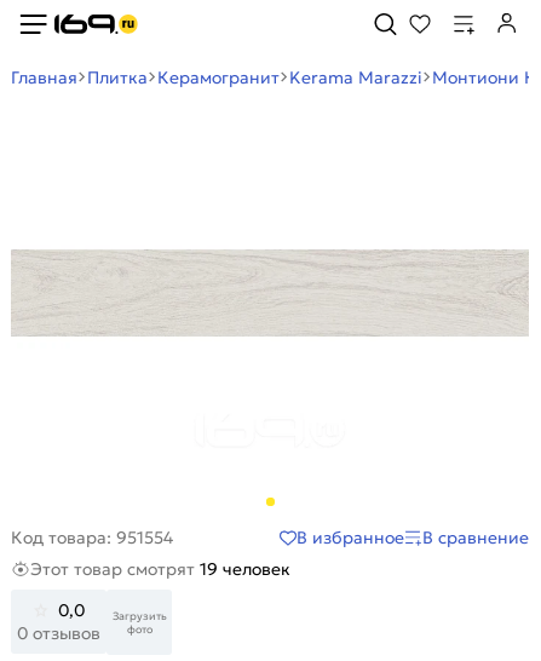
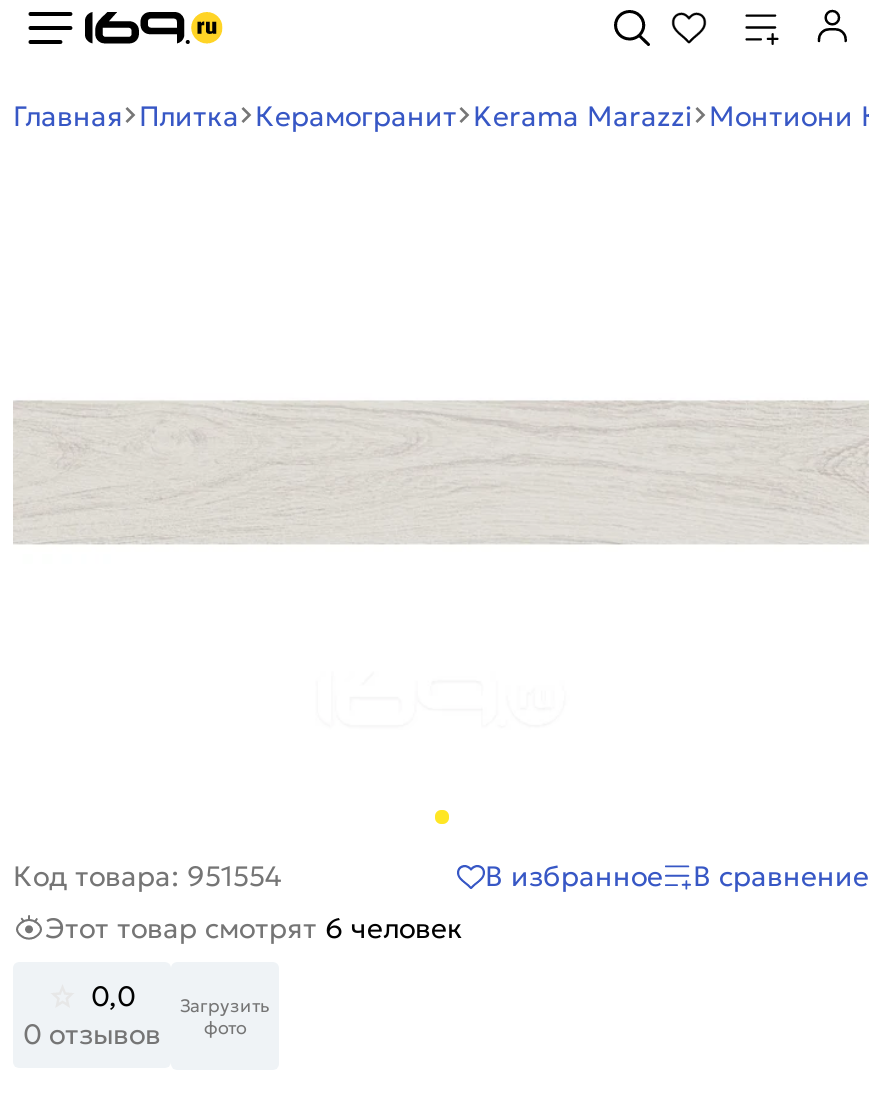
[30,559,290,580] Этот товар смотрят 19 человек -> [45,911,463,947] Этот товар смотрят 6 человек

